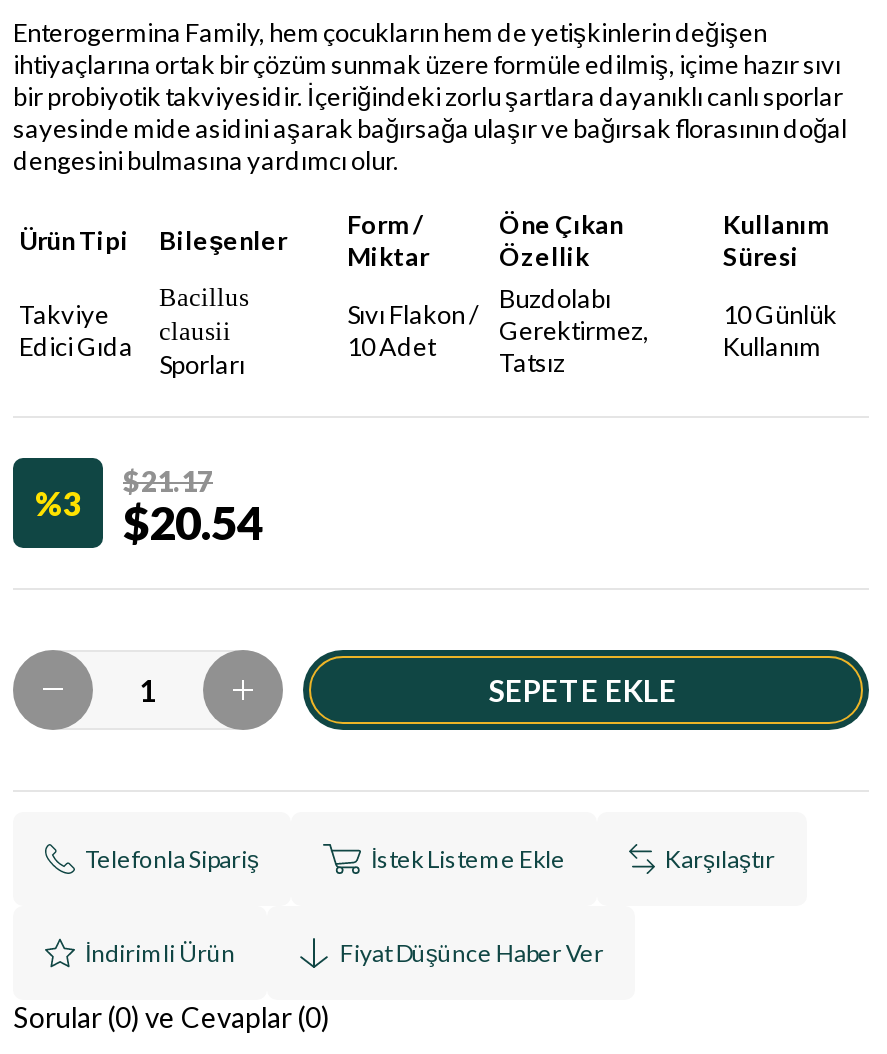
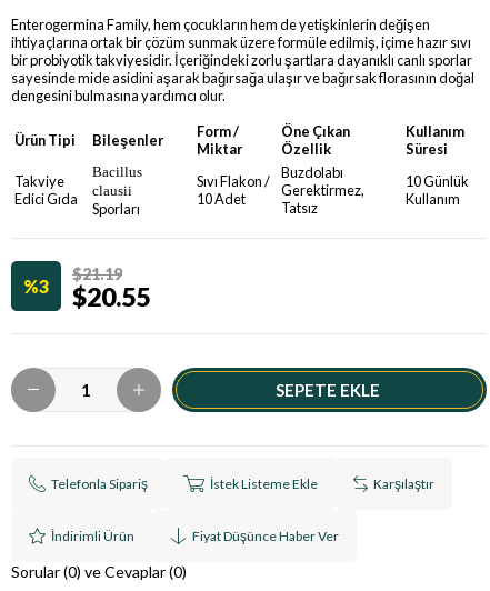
[123,463,213,497] $21.17 -> [72,264,122,283] $21.19
[63,483,263,549] 3 $20.54 -> [39,275,150,312] 3 $20.55

